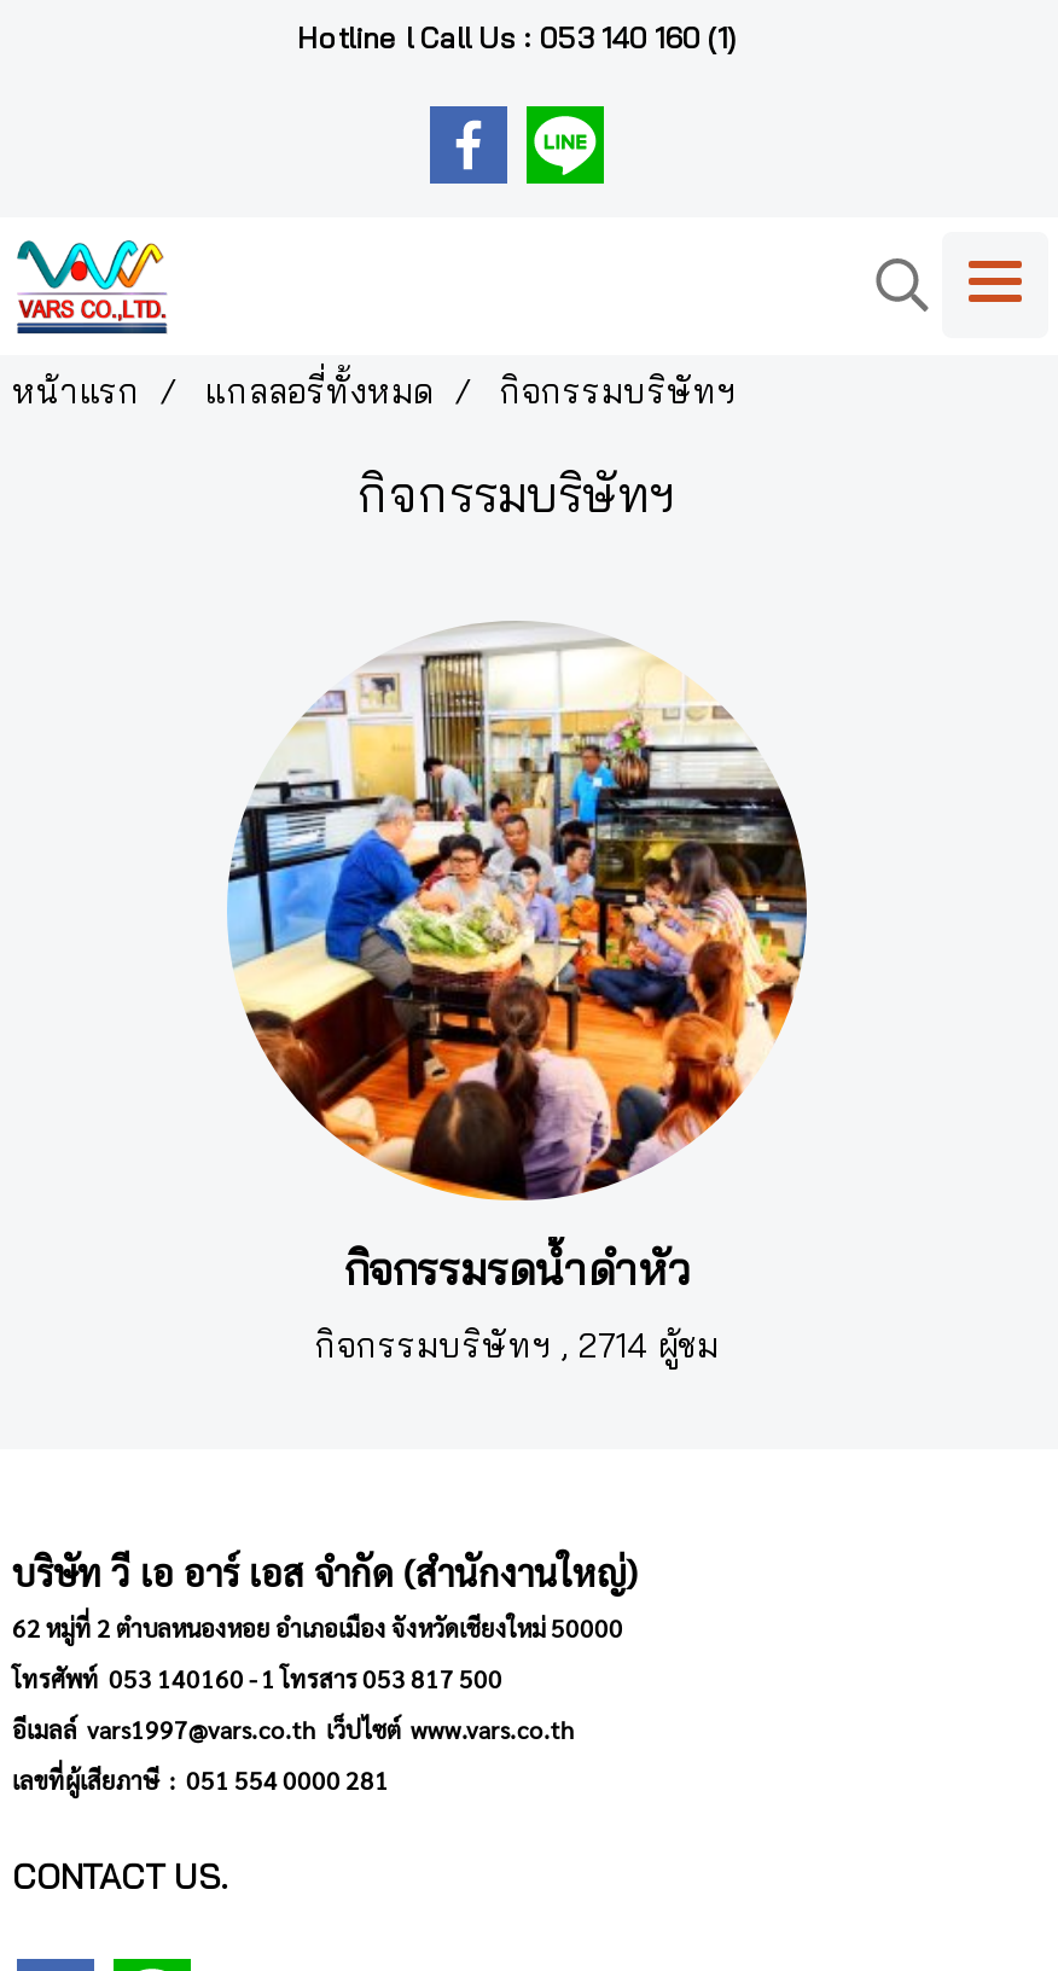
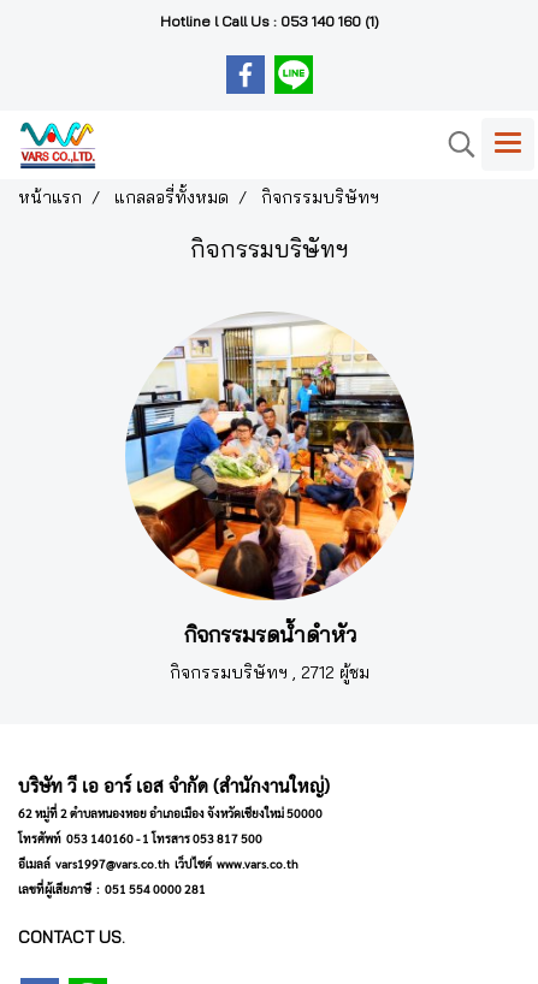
[315,1324,719,1367] กิจกรรมบริษัทฯ, 2714 ผู้ชม -> [170,662,369,683] กิจกรรมบริษัทฯ, 2712 ผู้ชม

